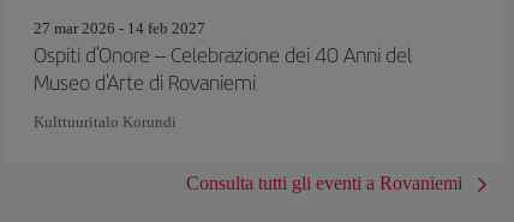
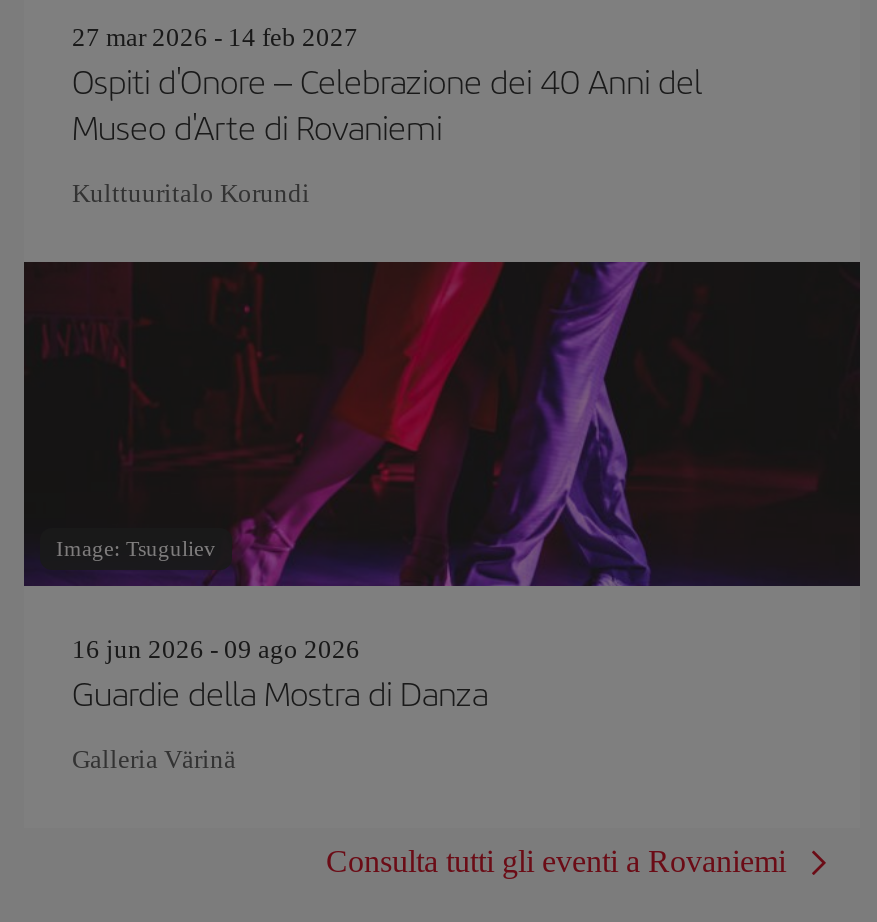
none -> [22,260,862,774] [image] | Image: Tsuguliev | 16 jun 2026 - 09 ago 2026 | Guardie della Mostra di Danza | Galleria Värinä

